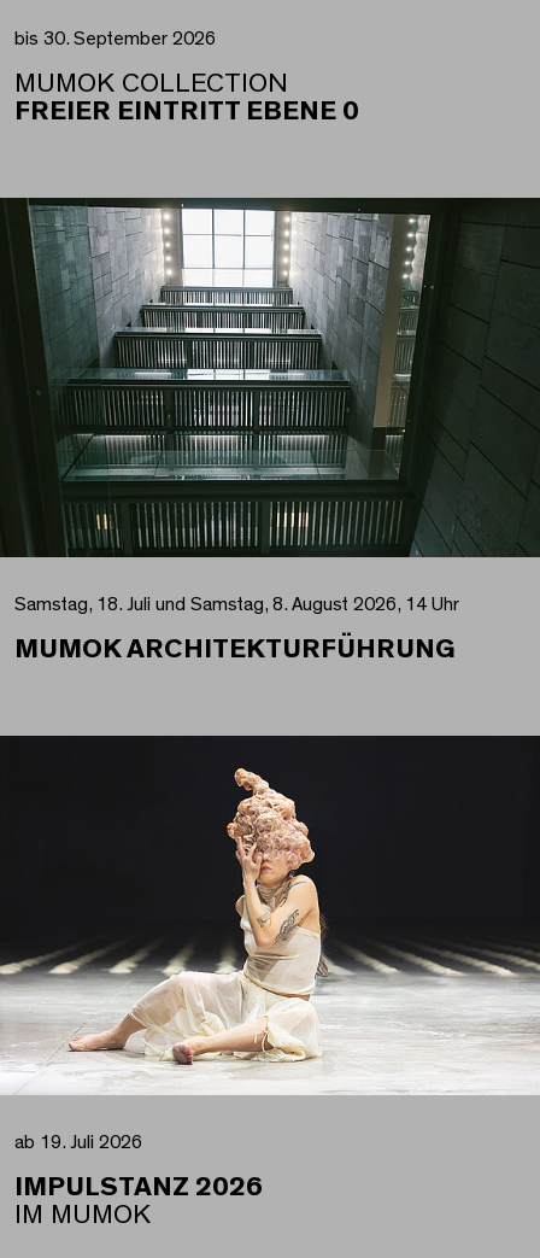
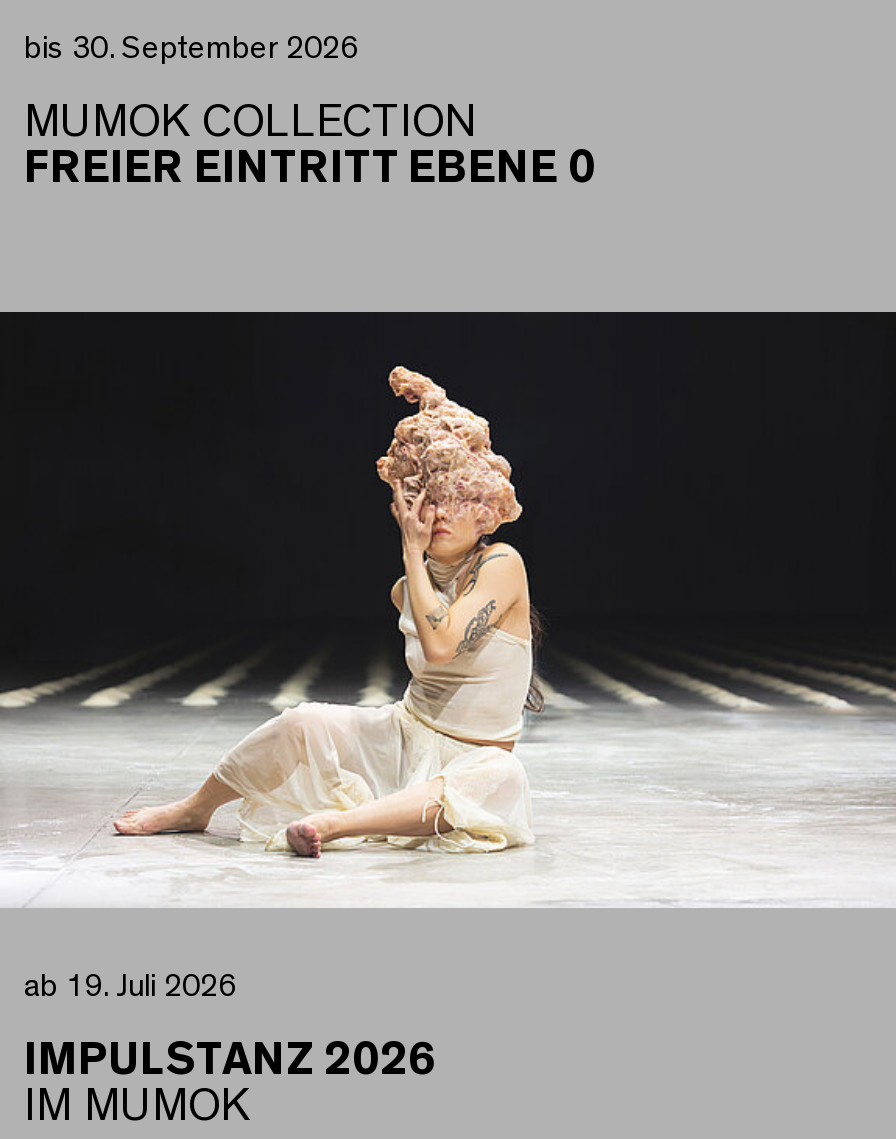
[4,199,536,663] [image] | Samstag, 18. Juli und Samstag, 8. August 2026, 14 Uhr | MUMOK ARCHITEKTURFÜHRUNG -> none

